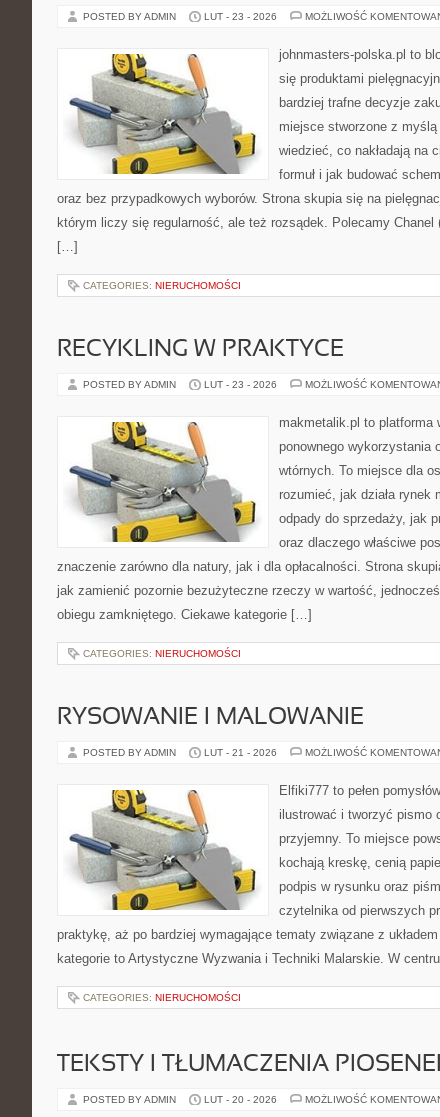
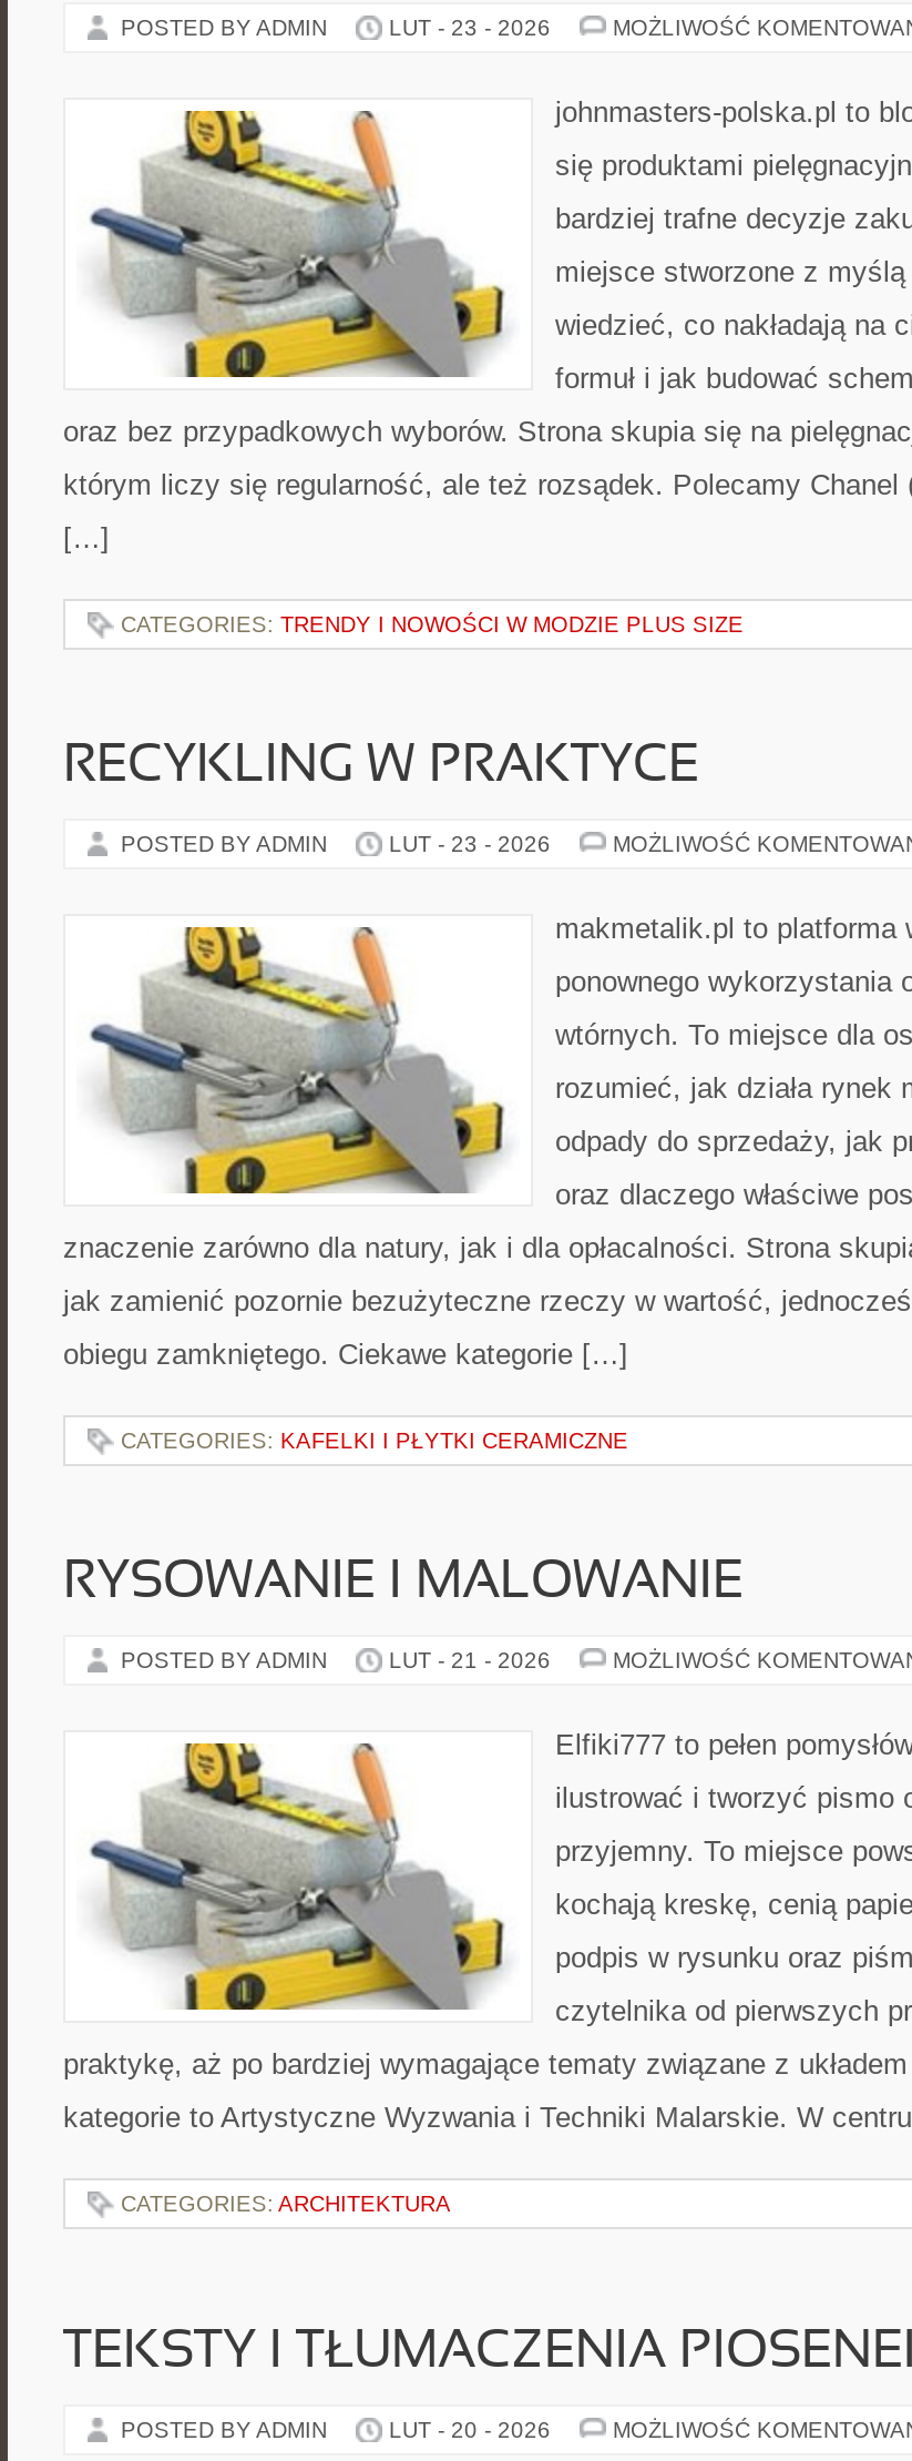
[83,280,241,291] CATEGORIES: NIERUCHOMOŚCI -> [121,612,744,637] CATEGORIES: TRENDY I NOWOŚCI W MODZIE PLUS SIZE
[83,648,241,659] CATEGORIES: NIERUCHOMOŚCI -> [121,1428,628,1453] CATEGORIES: KAFELKI I PŁYTKI CERAMICZNE
[83,992,241,1003] CATEGORIES: NIERUCHOMOŚCI -> [121,2191,451,2216] CATEGORIES: ARCHITEKTURA

